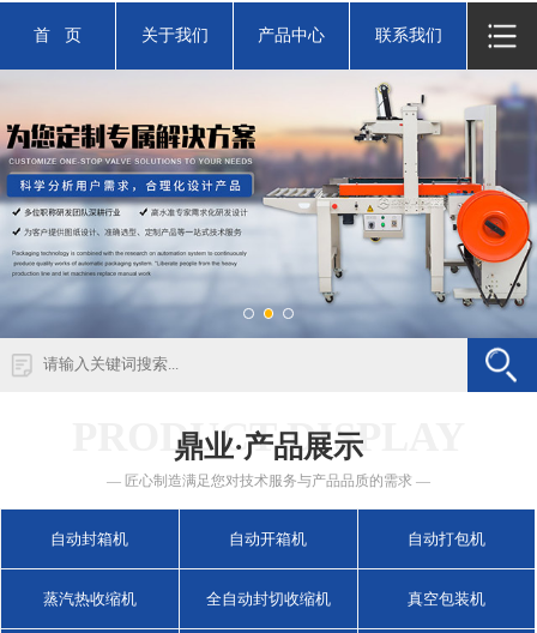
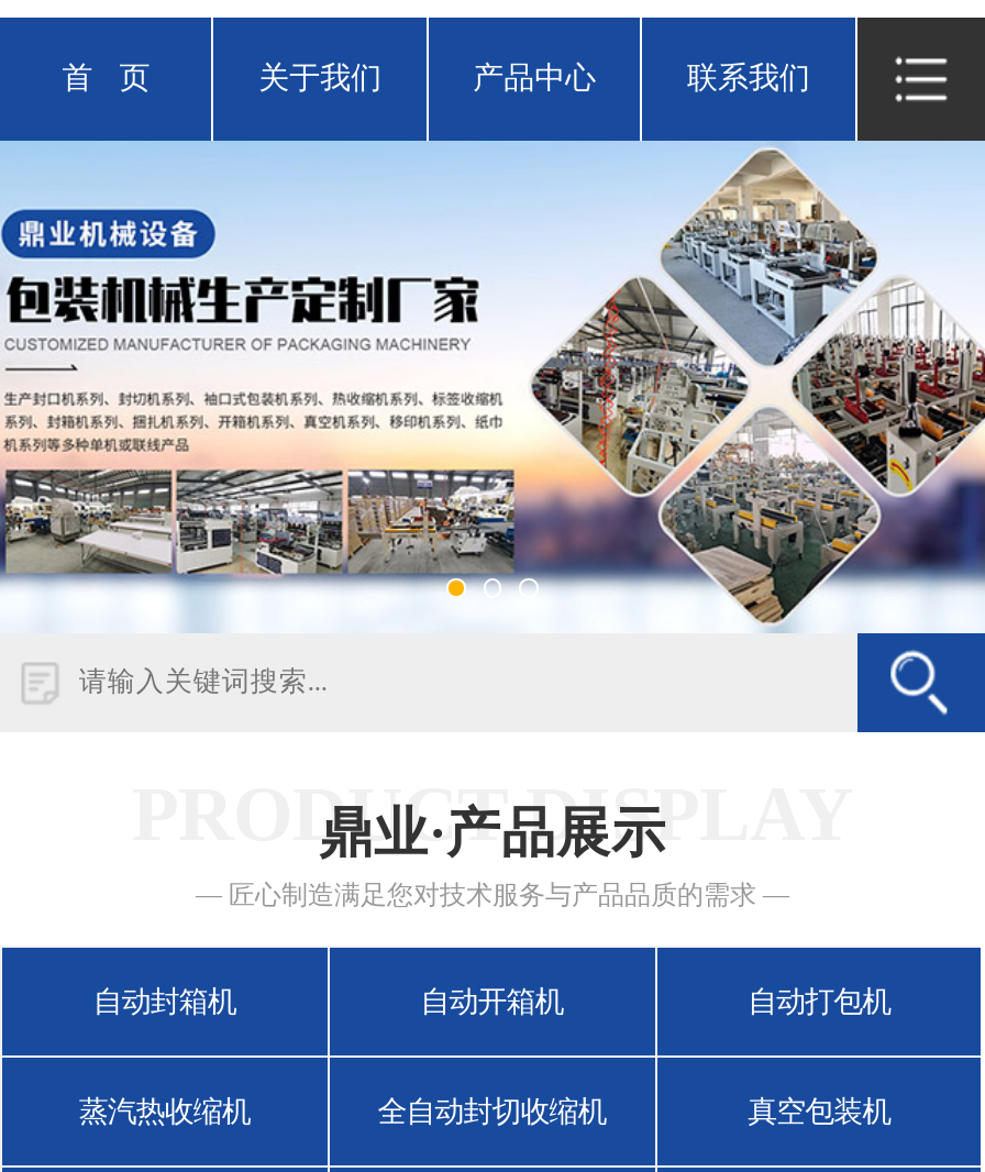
[4,70,533,339] [image] -> [7,141,978,635] [image]

